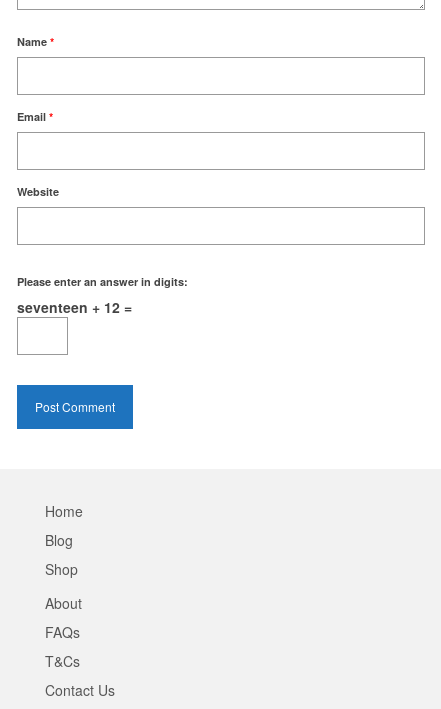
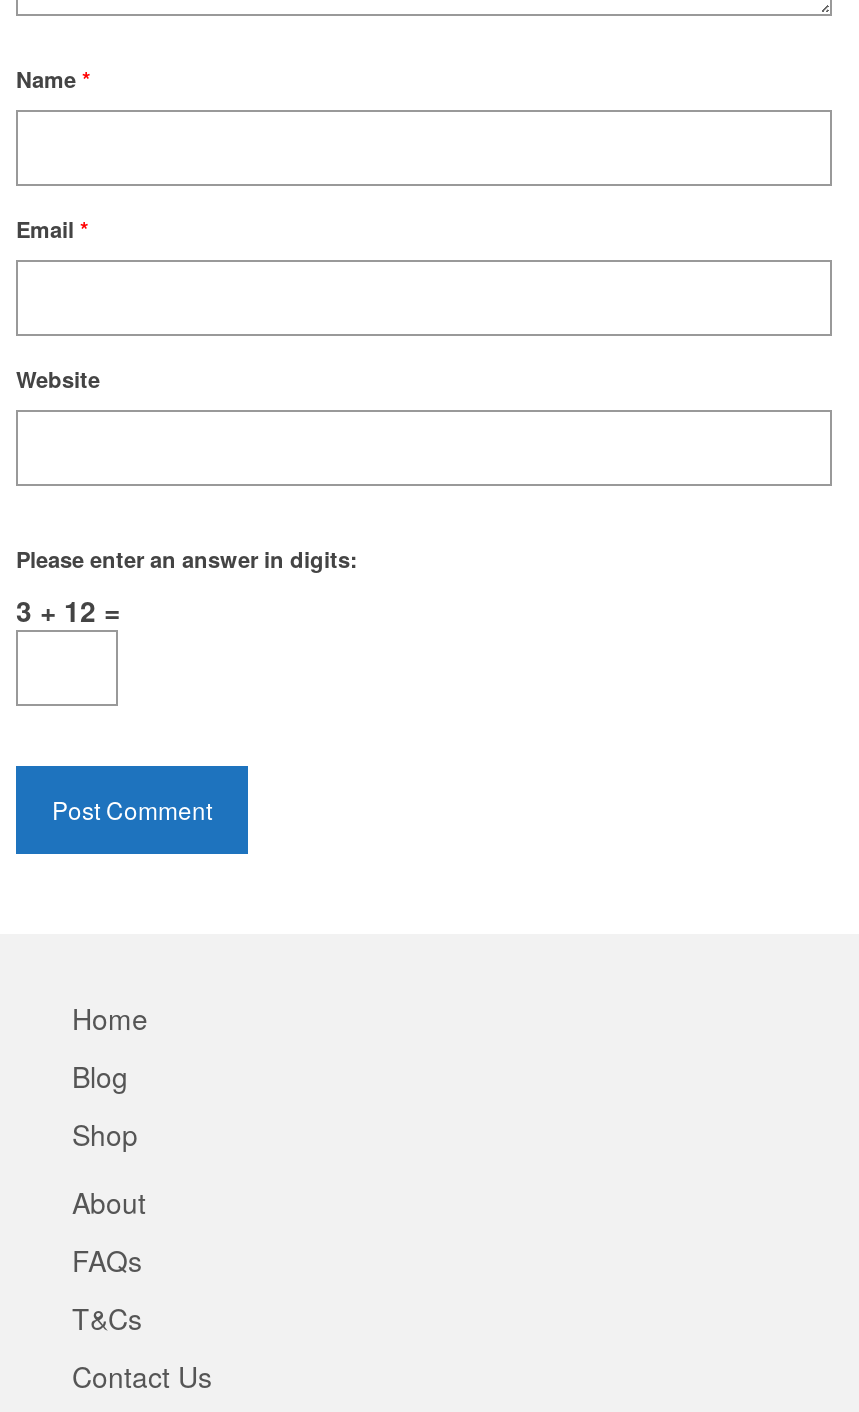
[17,297,132,317] seventeen + 12 = -> [16,590,120,630] 3 + 12 =

